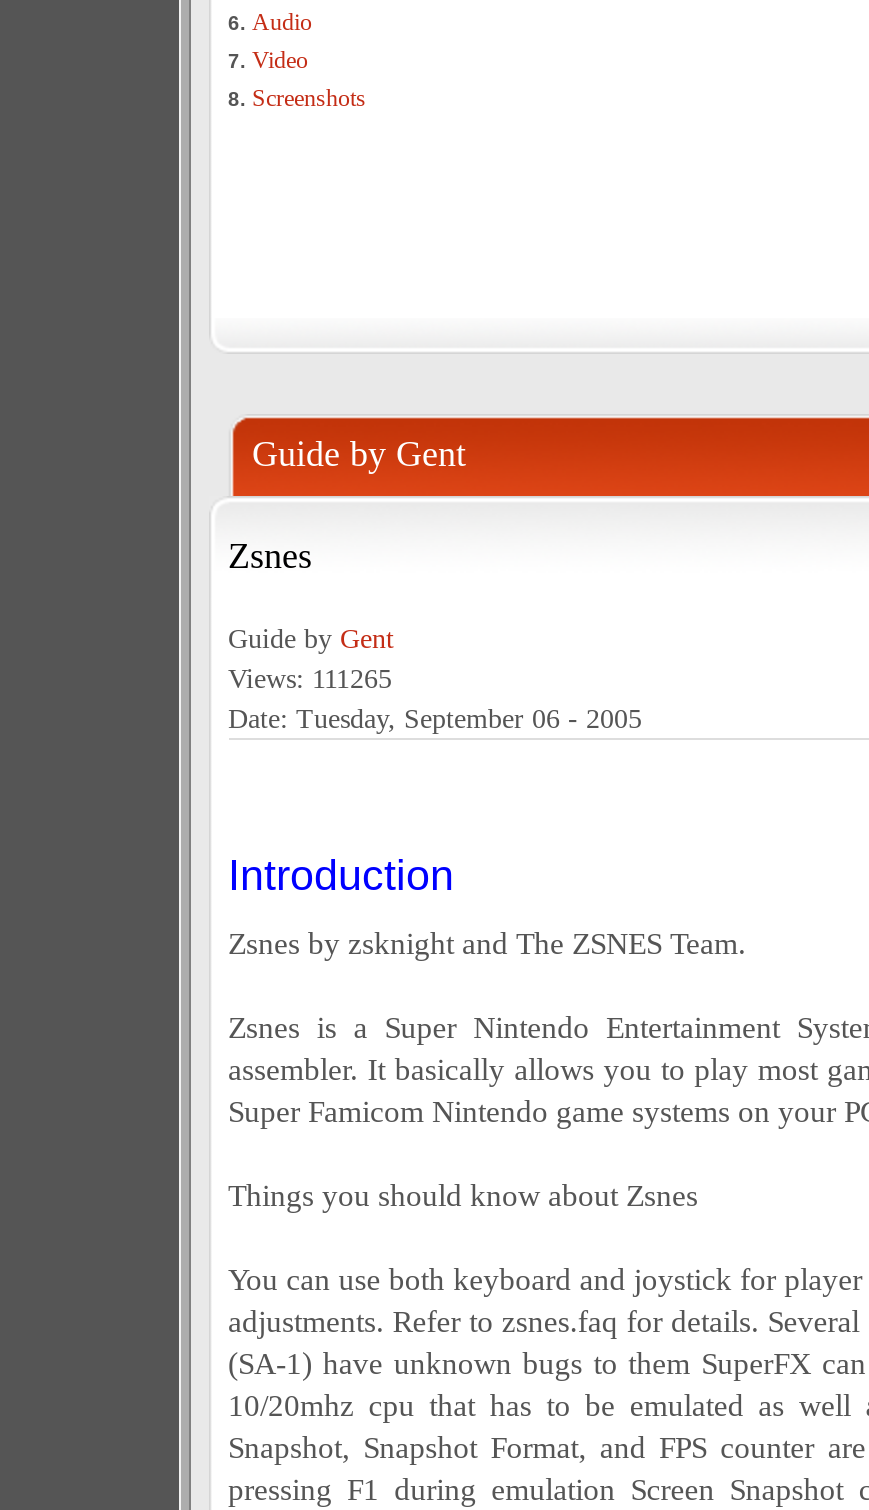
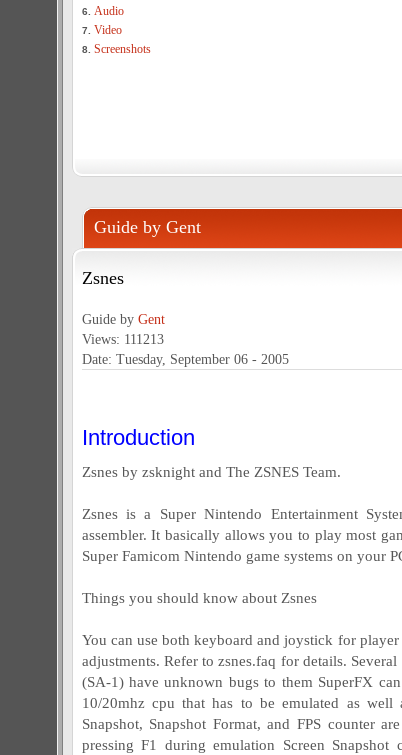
[228,662,392,694] Views: 111265 -> [81,331,163,347] Views: 111213

